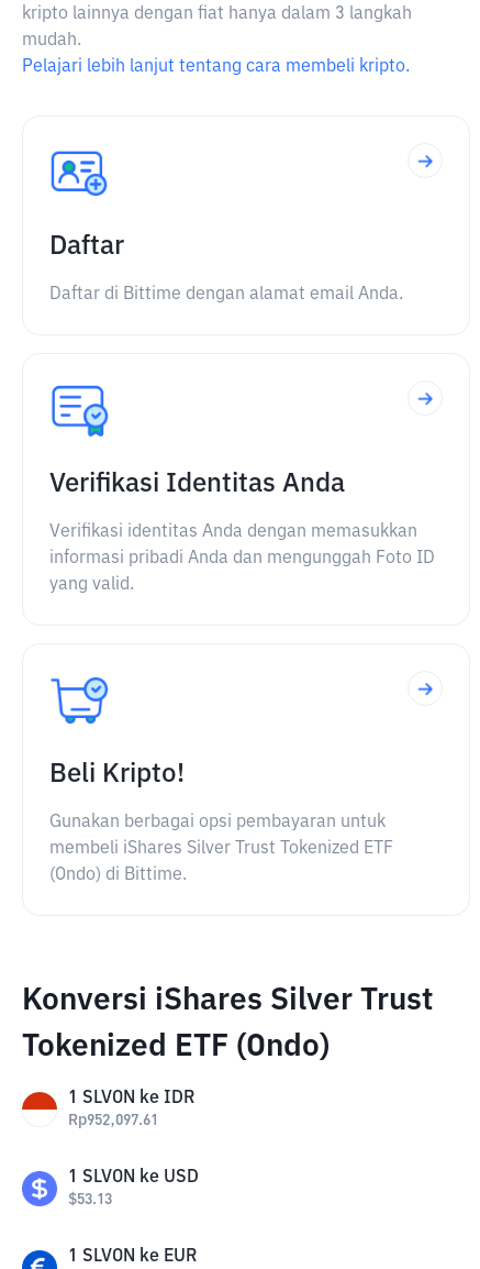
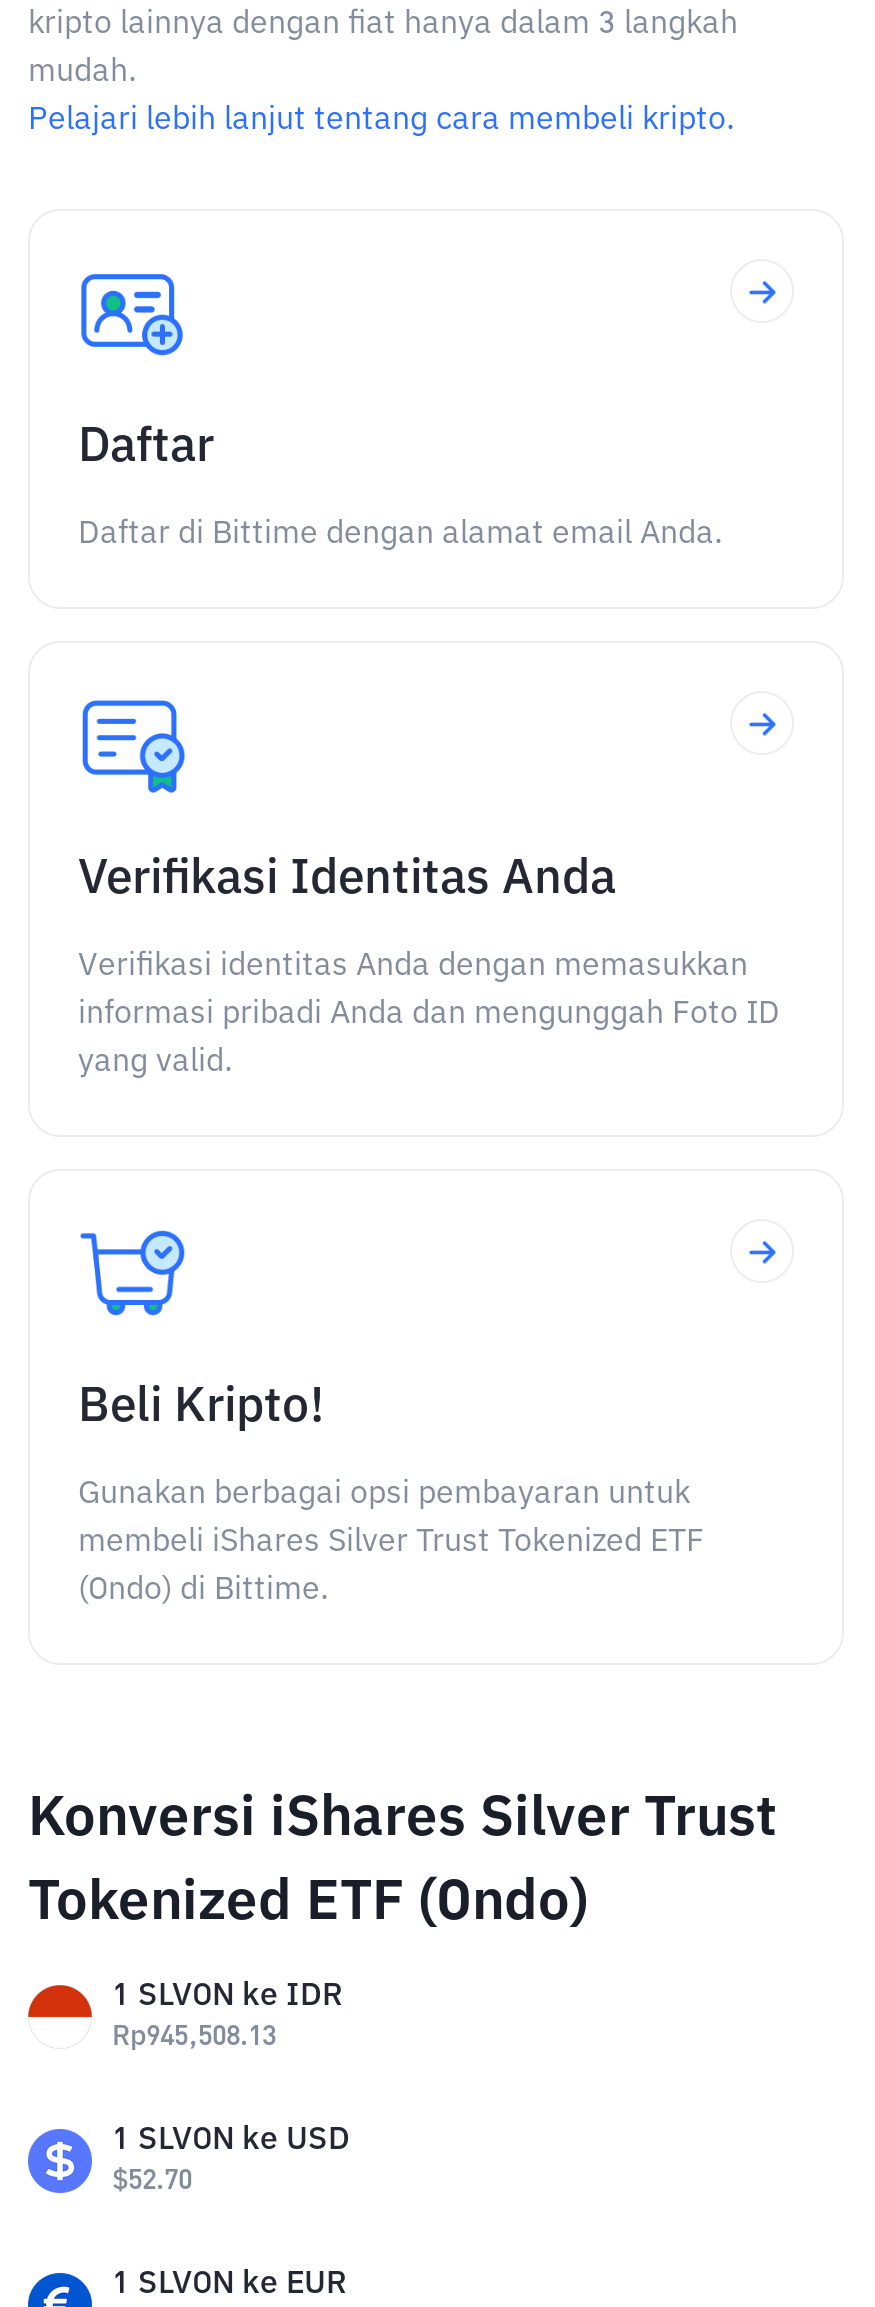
[68,1113,158,1128] Rp952,097.61 -> [112,2023,276,2051] Rp945,508.13
[68,1192,112,1207] $53.13 -> [112,2167,192,2195] $52.70

